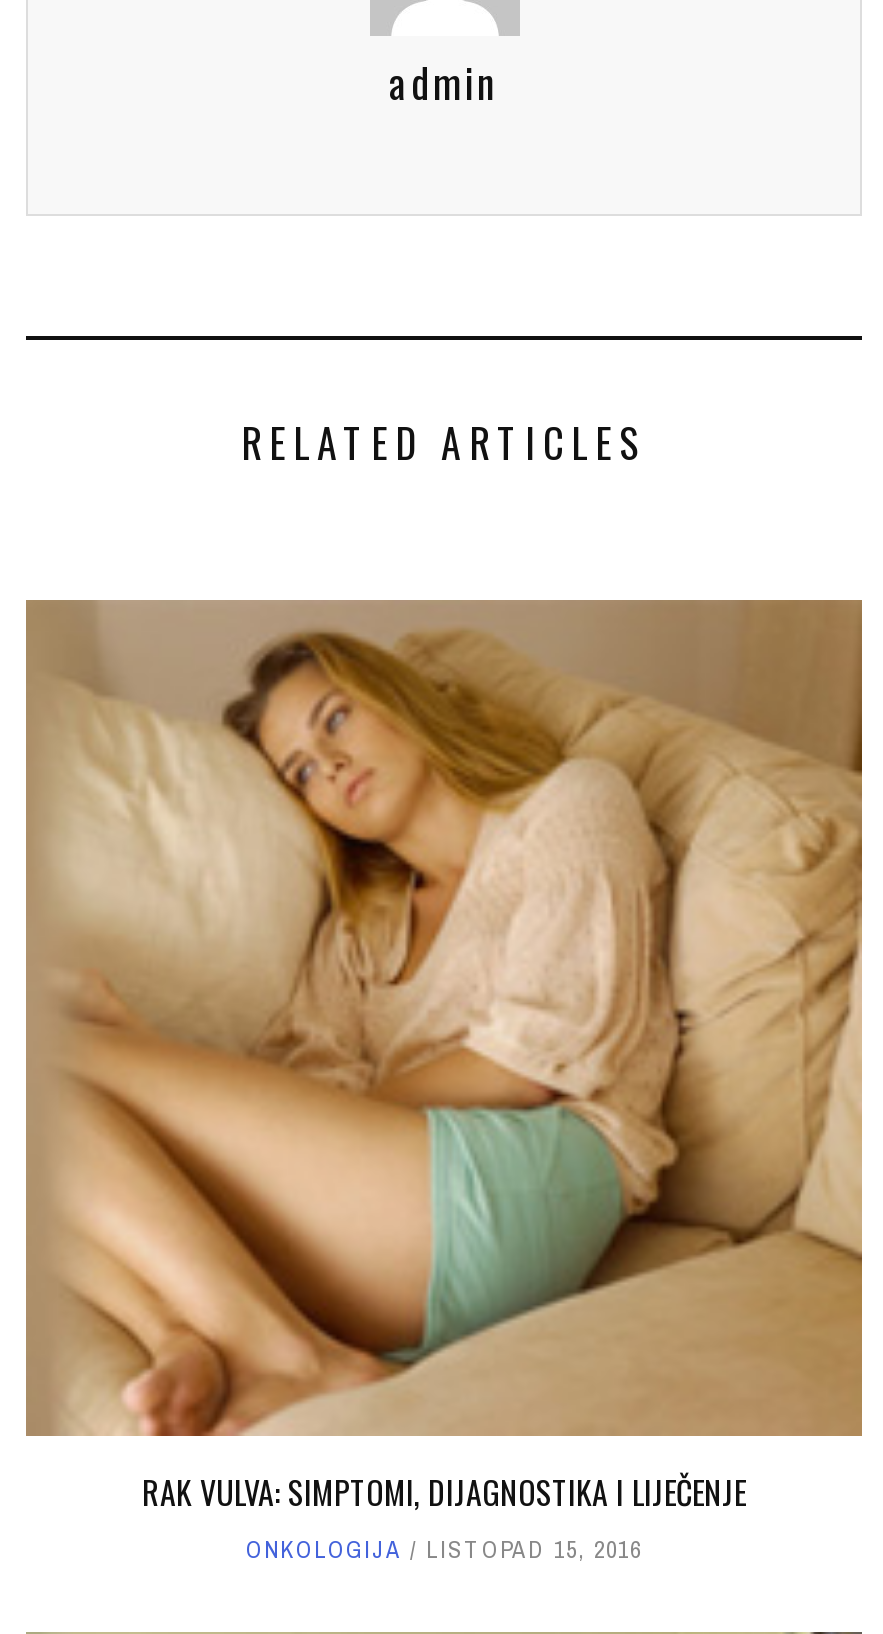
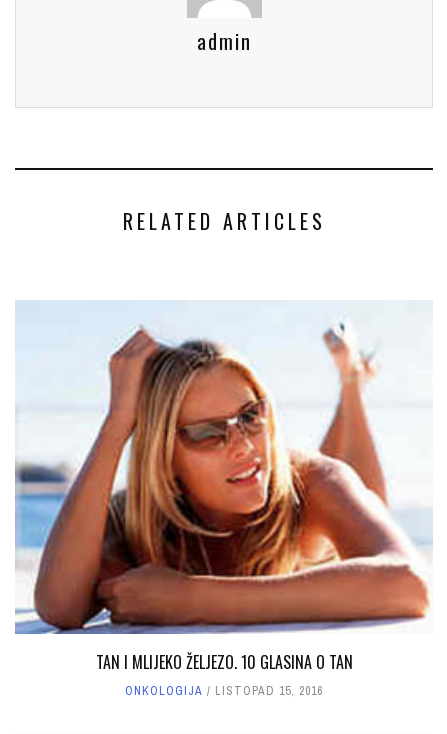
[24,598,864,1516] [image] | RAK VULVA: SIMPTOMI, DIJAGNOSTIKA I LIJEČENJE -> [14,300,433,674] [image] | TAN I MLIJEKO ŽELJEZO. 10 GLASINA O TAN

